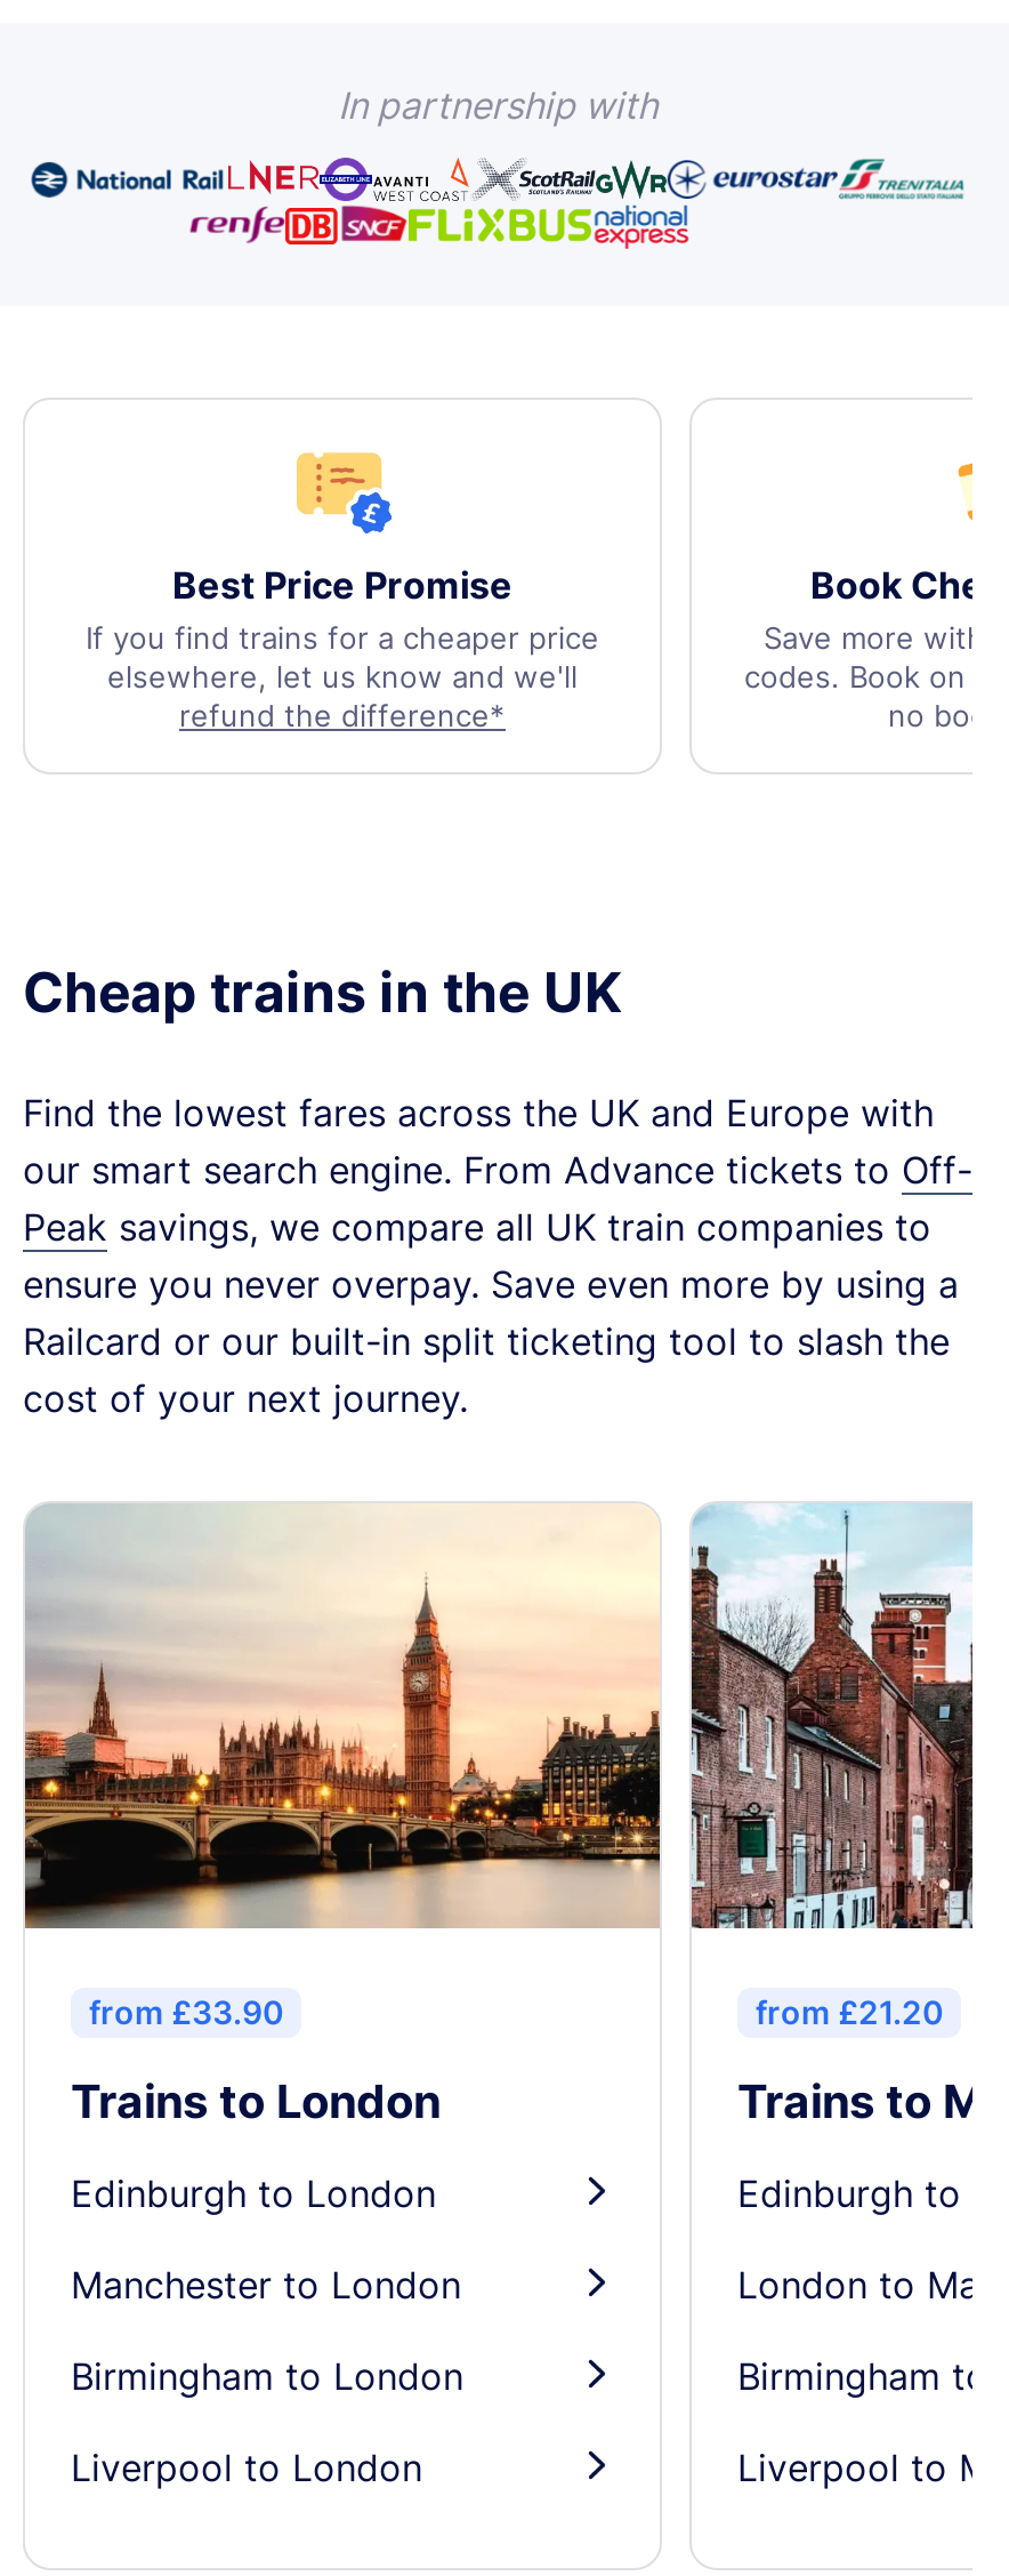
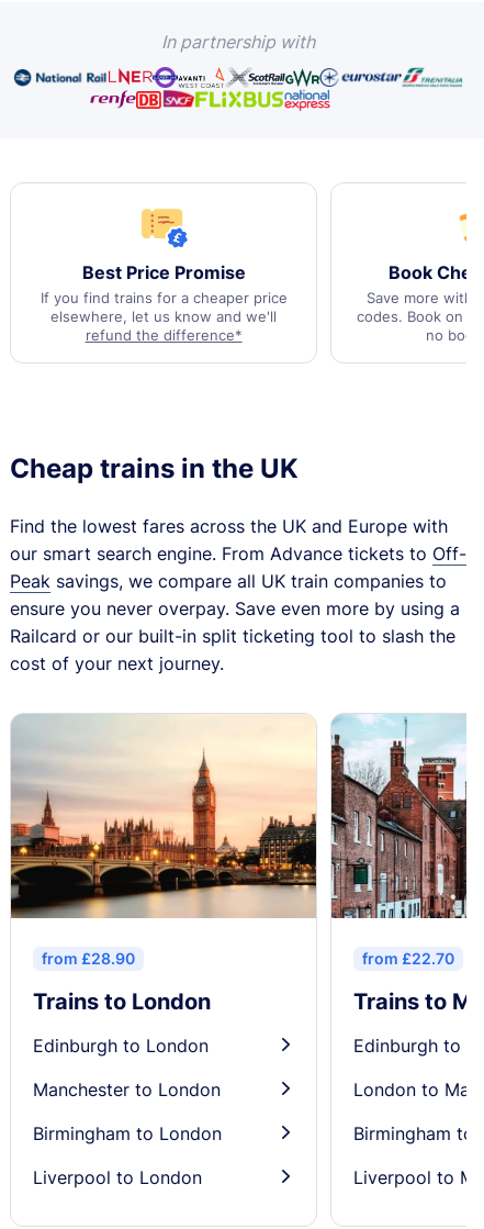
[89,1992,283,2031] from £33.90 -> [42,949,135,967] from £28.90
[756,1992,943,2031] from £21.20 -> [362,949,454,967] from £22.70

